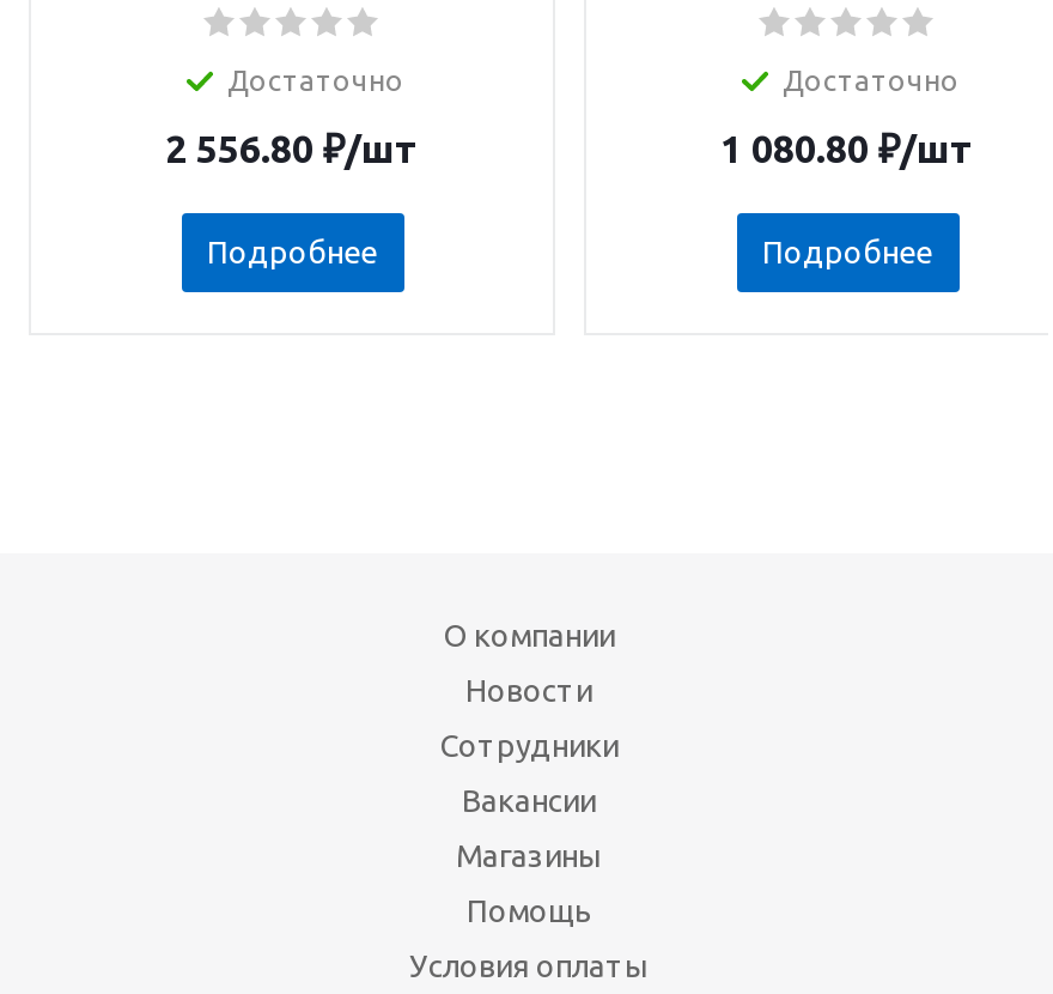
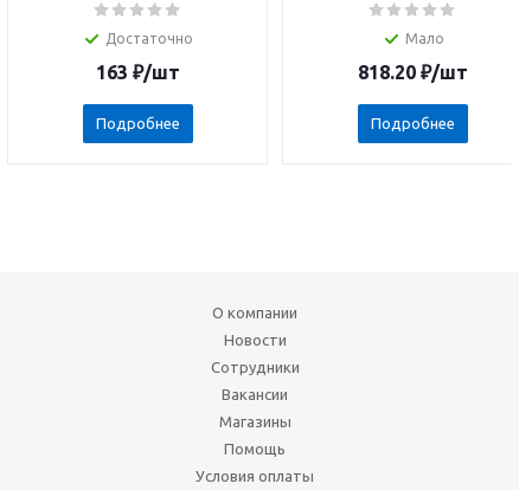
[783,65,960,96] Достаточно -> [405,31,444,46] Мало
[165,126,419,169] 2 556.80 ₽/шт -> [95,61,180,82] 163 ₽/шт
[720,126,974,169] 1 080.80 ₽/шт -> [357,61,467,82] 818.20 ₽/шт

